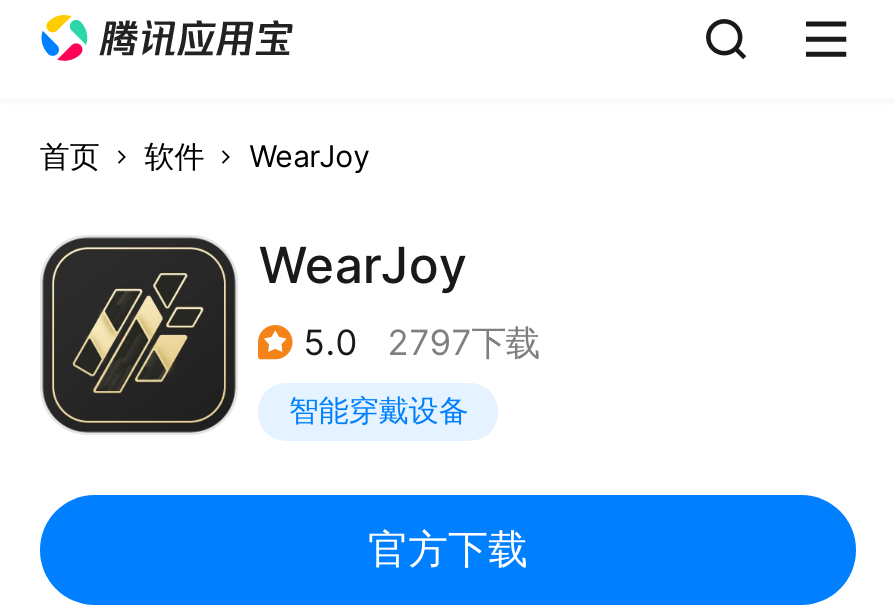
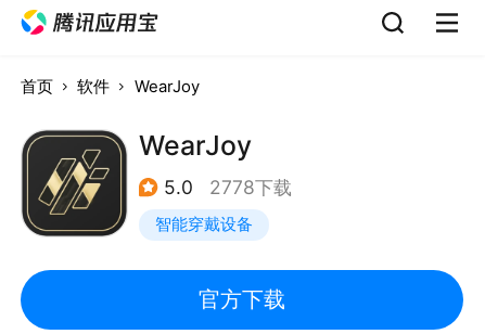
[304,322,539,364] 5.0 2797下载 -> [164,176,292,199] 5.0 2778下载

